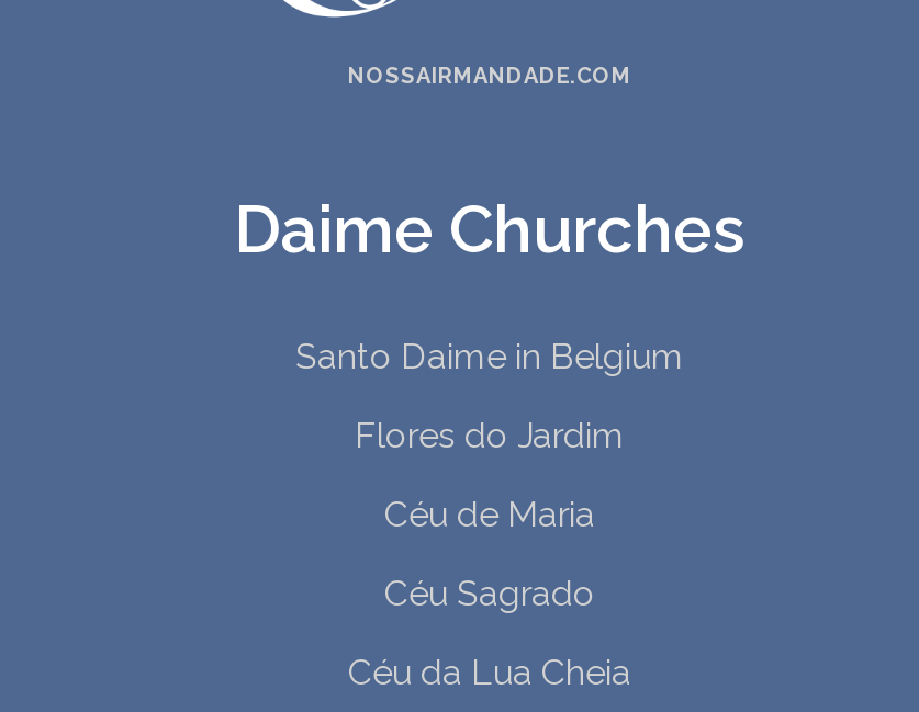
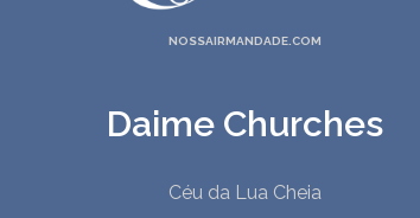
[295,335,684,614] Santo Daime in Belgium | Flores do Jardim | Céu de Maria | Céu Sagrado -> none

